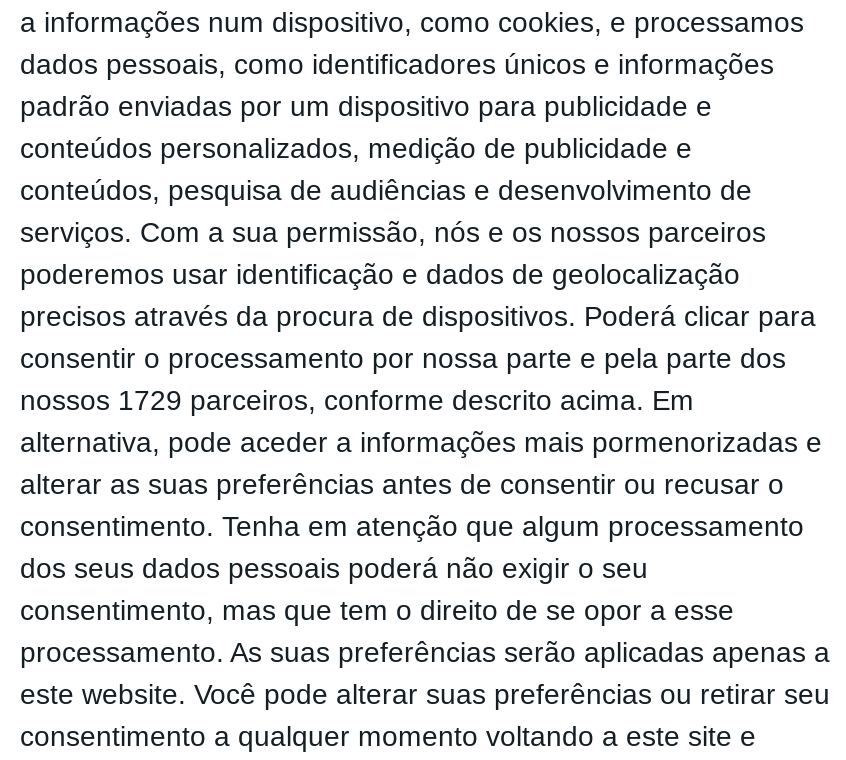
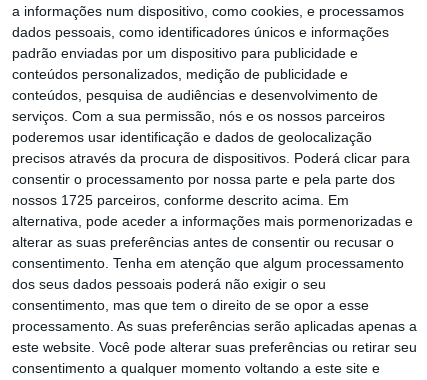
[20,385,694,417] nossos 1729 parceiros, conforme descrito acima. Em -> [12,192,349,208] nossos 1725 parceiros, conforme descrito acima. Em

